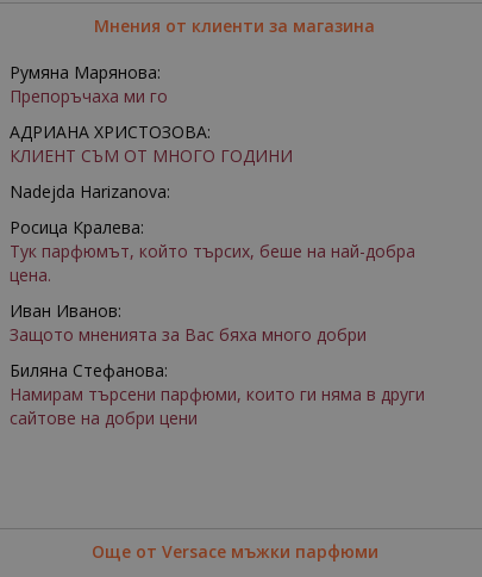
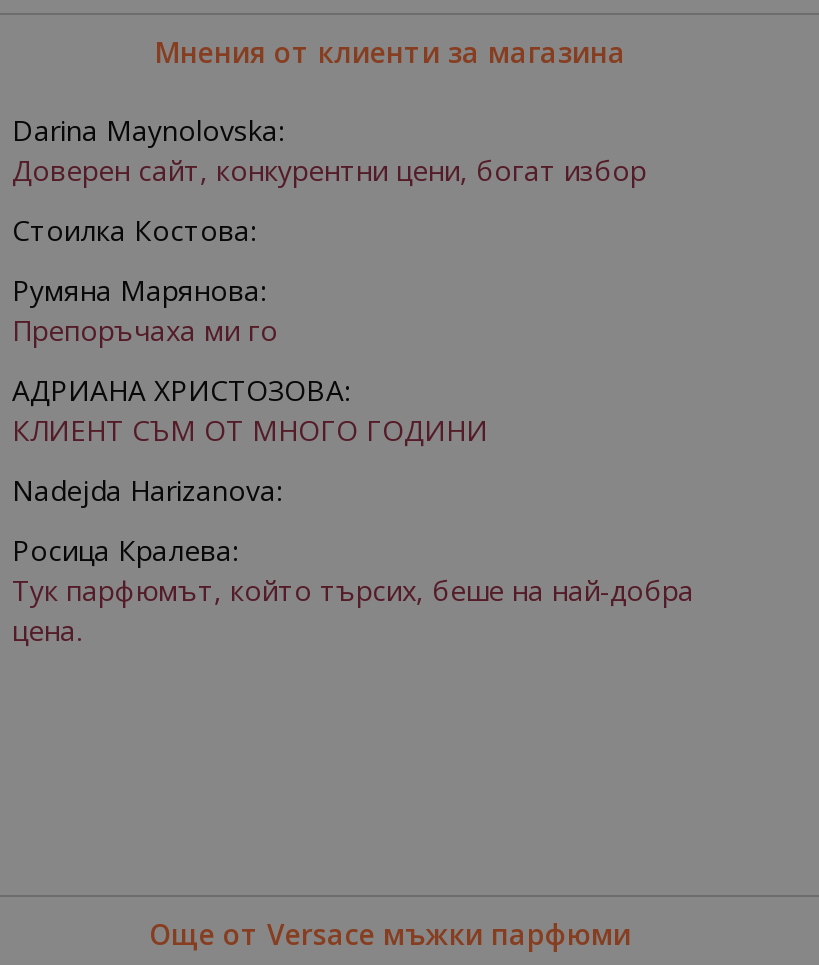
none -> [12,111,646,249] Darina Maynolovska: | Доверен сайт, конкурентни цени, богат избор | Стоилка Костова:
moved [10,61,415,286] -> [12,271,694,649]: Румяна Марянова: | Препоръчаха ми го | АДРИАНА ХРИСТОЗОВА: | КЛИЕНТ СЪМ ОТ МНОГО ГОДИНИ | Nadejda Harizanova: | Росица Кралева: | Тук парфюмът, който търсих, беше на най-добра | цена.
[10,299,425,429] Иван Иванов: | Защото мненията за Вас бяха много добри | Биляна Стефанова: | Намирам търсени парфюми, които ги няма в други | сайтове на добри цени -> none

